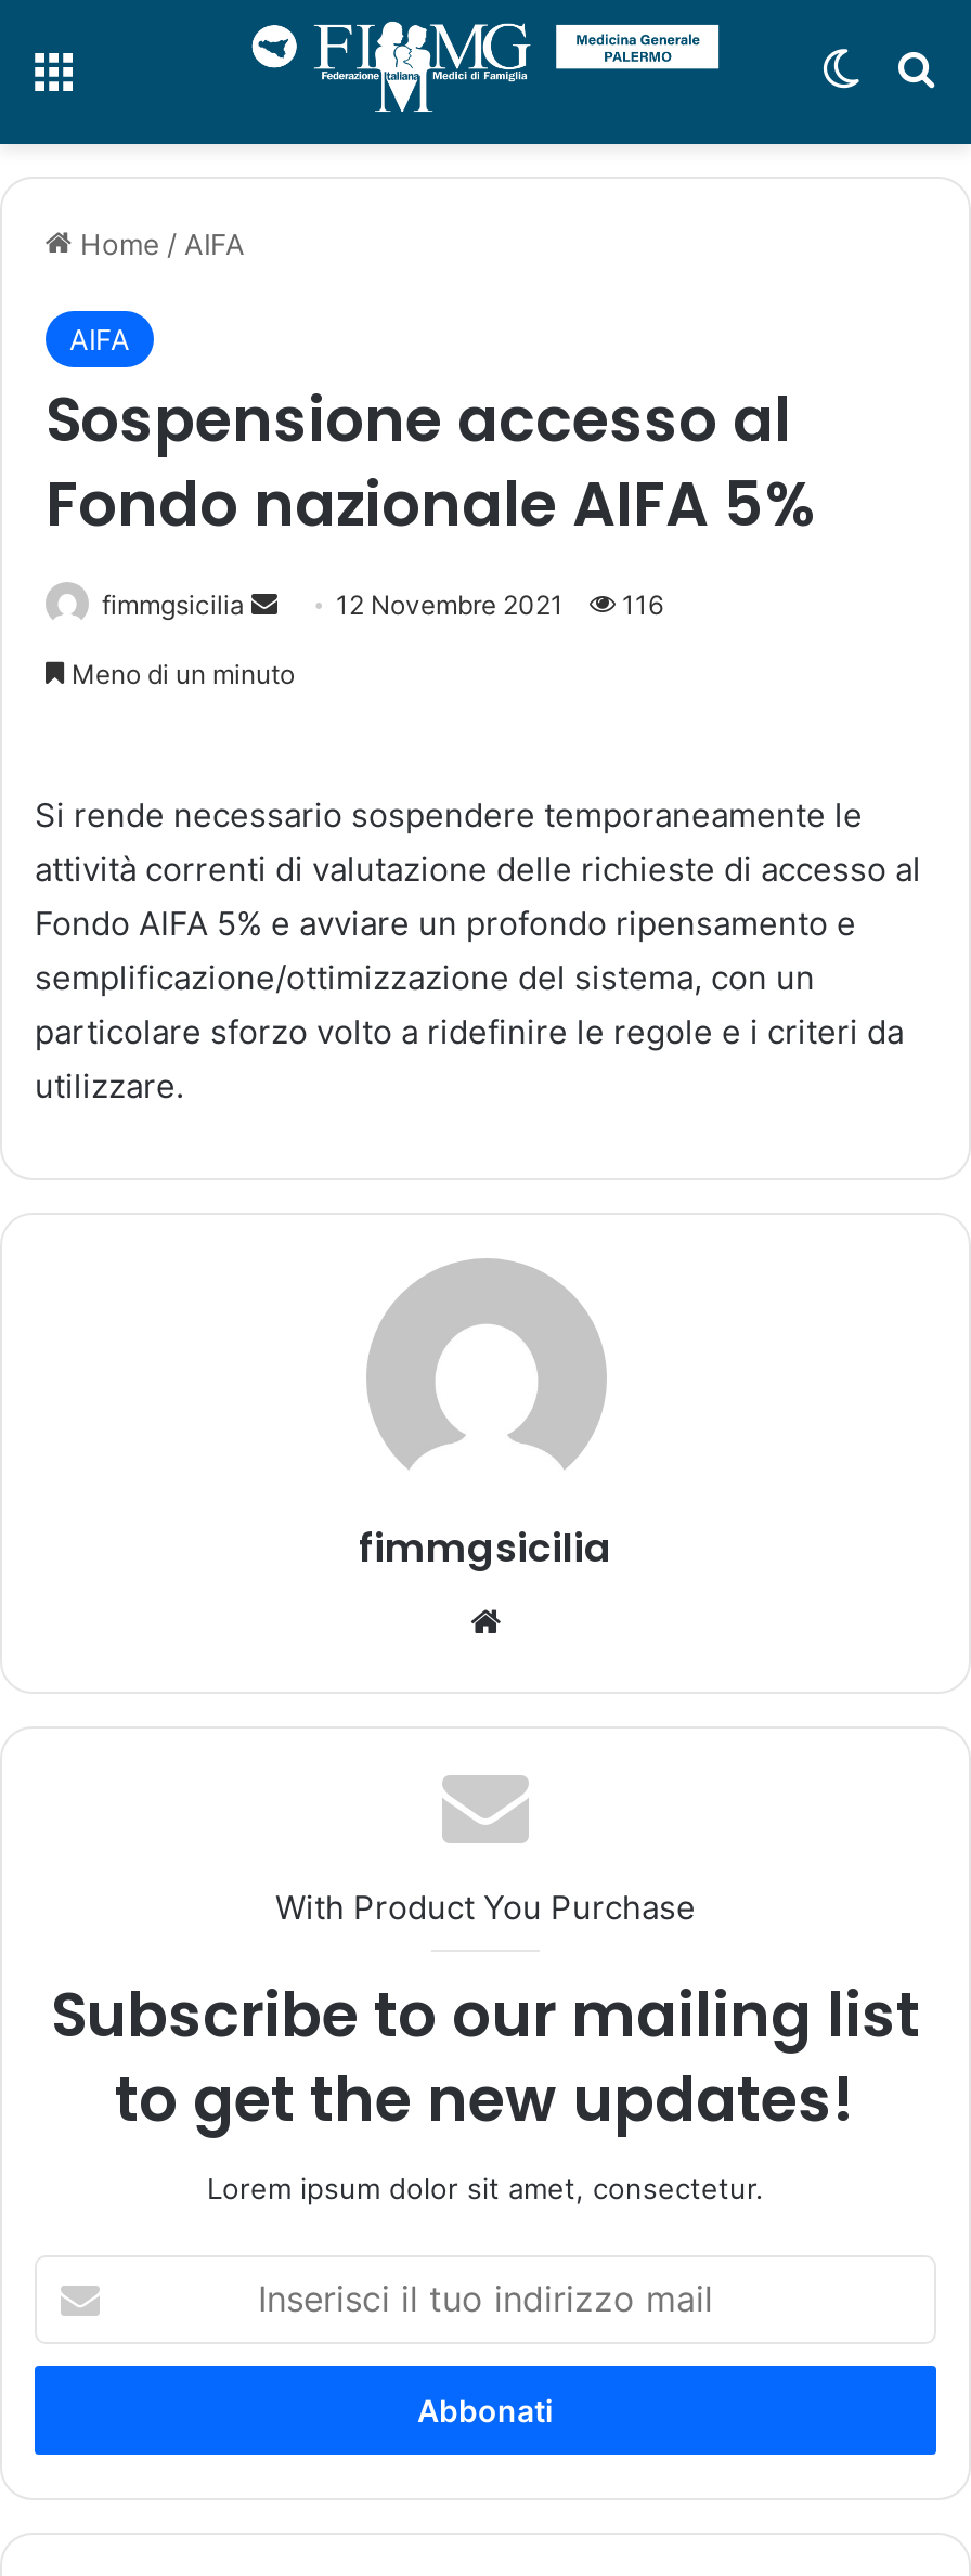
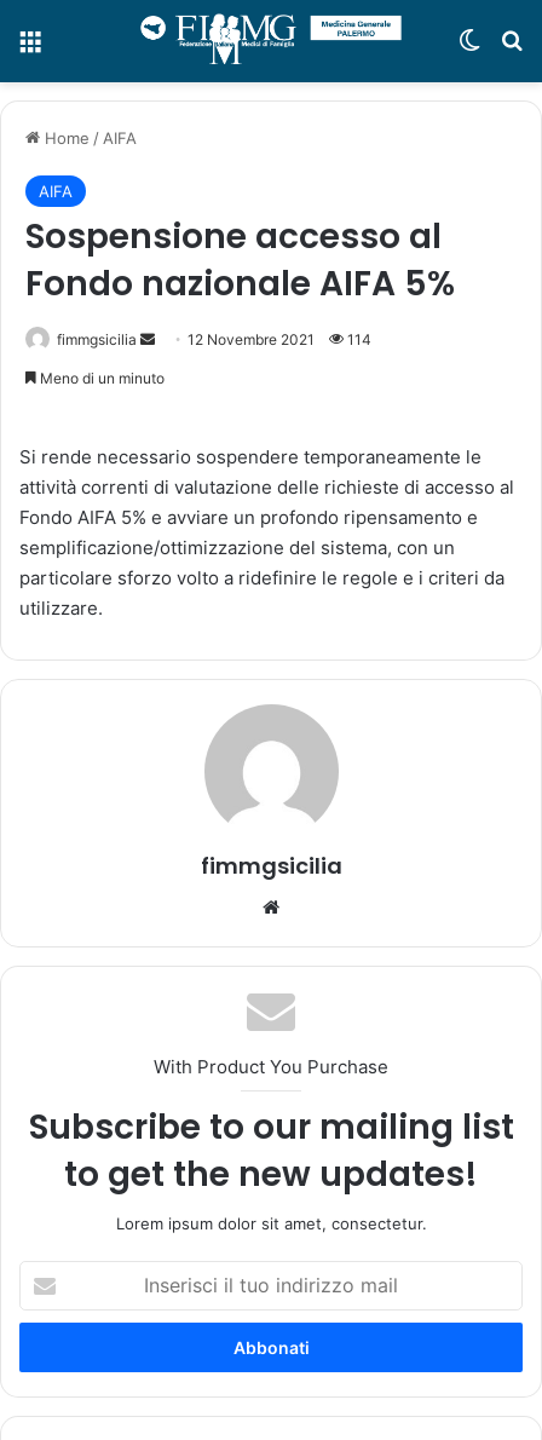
[616,589,663,622] 116 -> [344,331,371,349] 114

